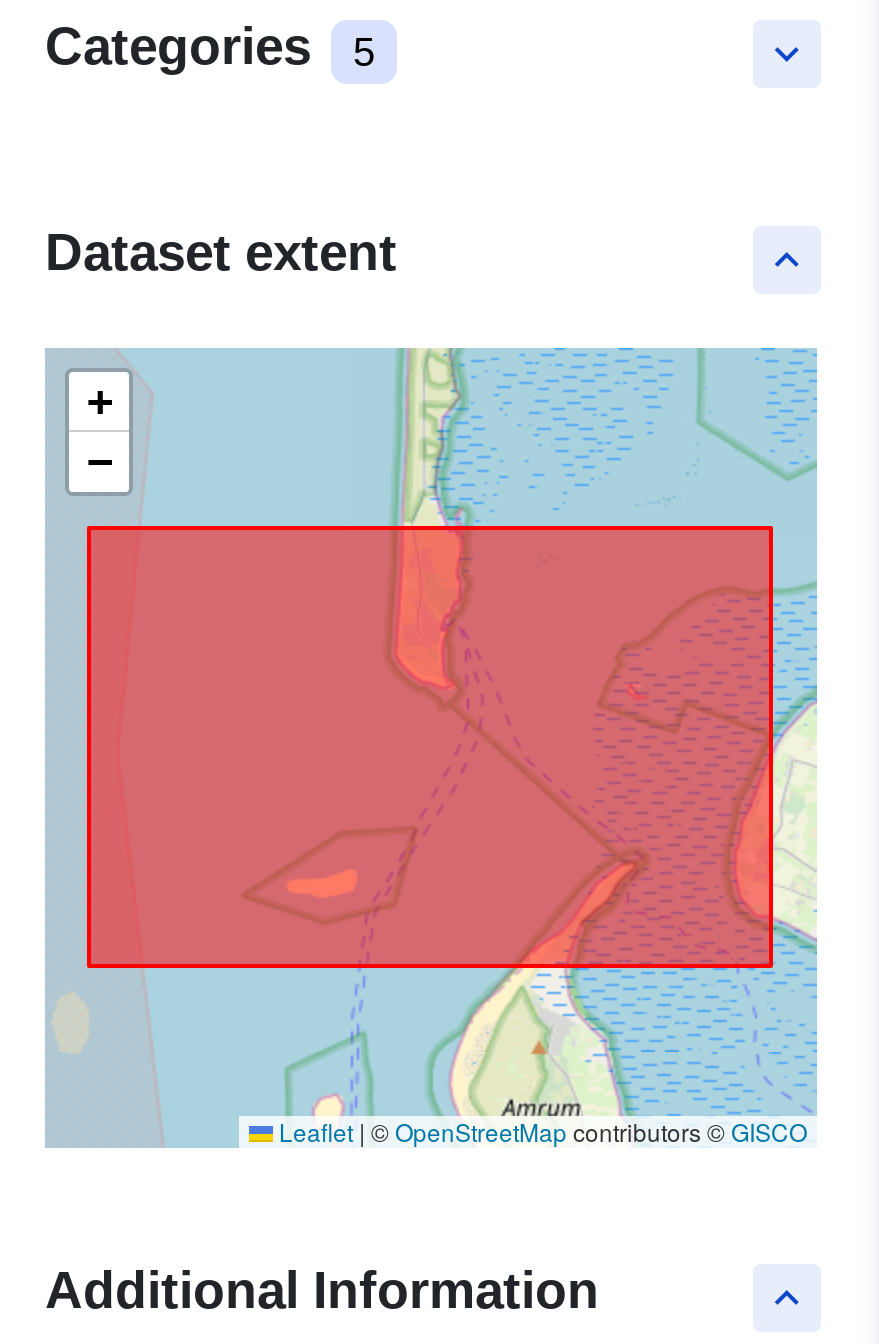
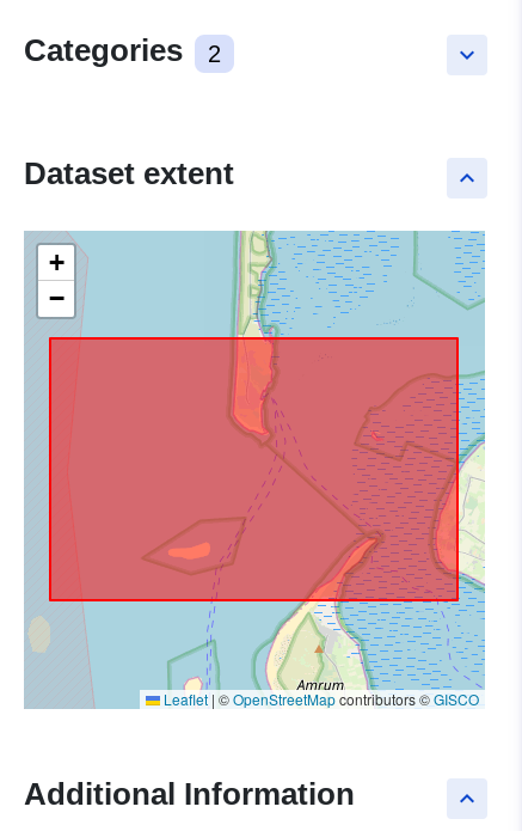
[45,17,375,77] Categories 5 -> [24,33,221,69] Categories 2

